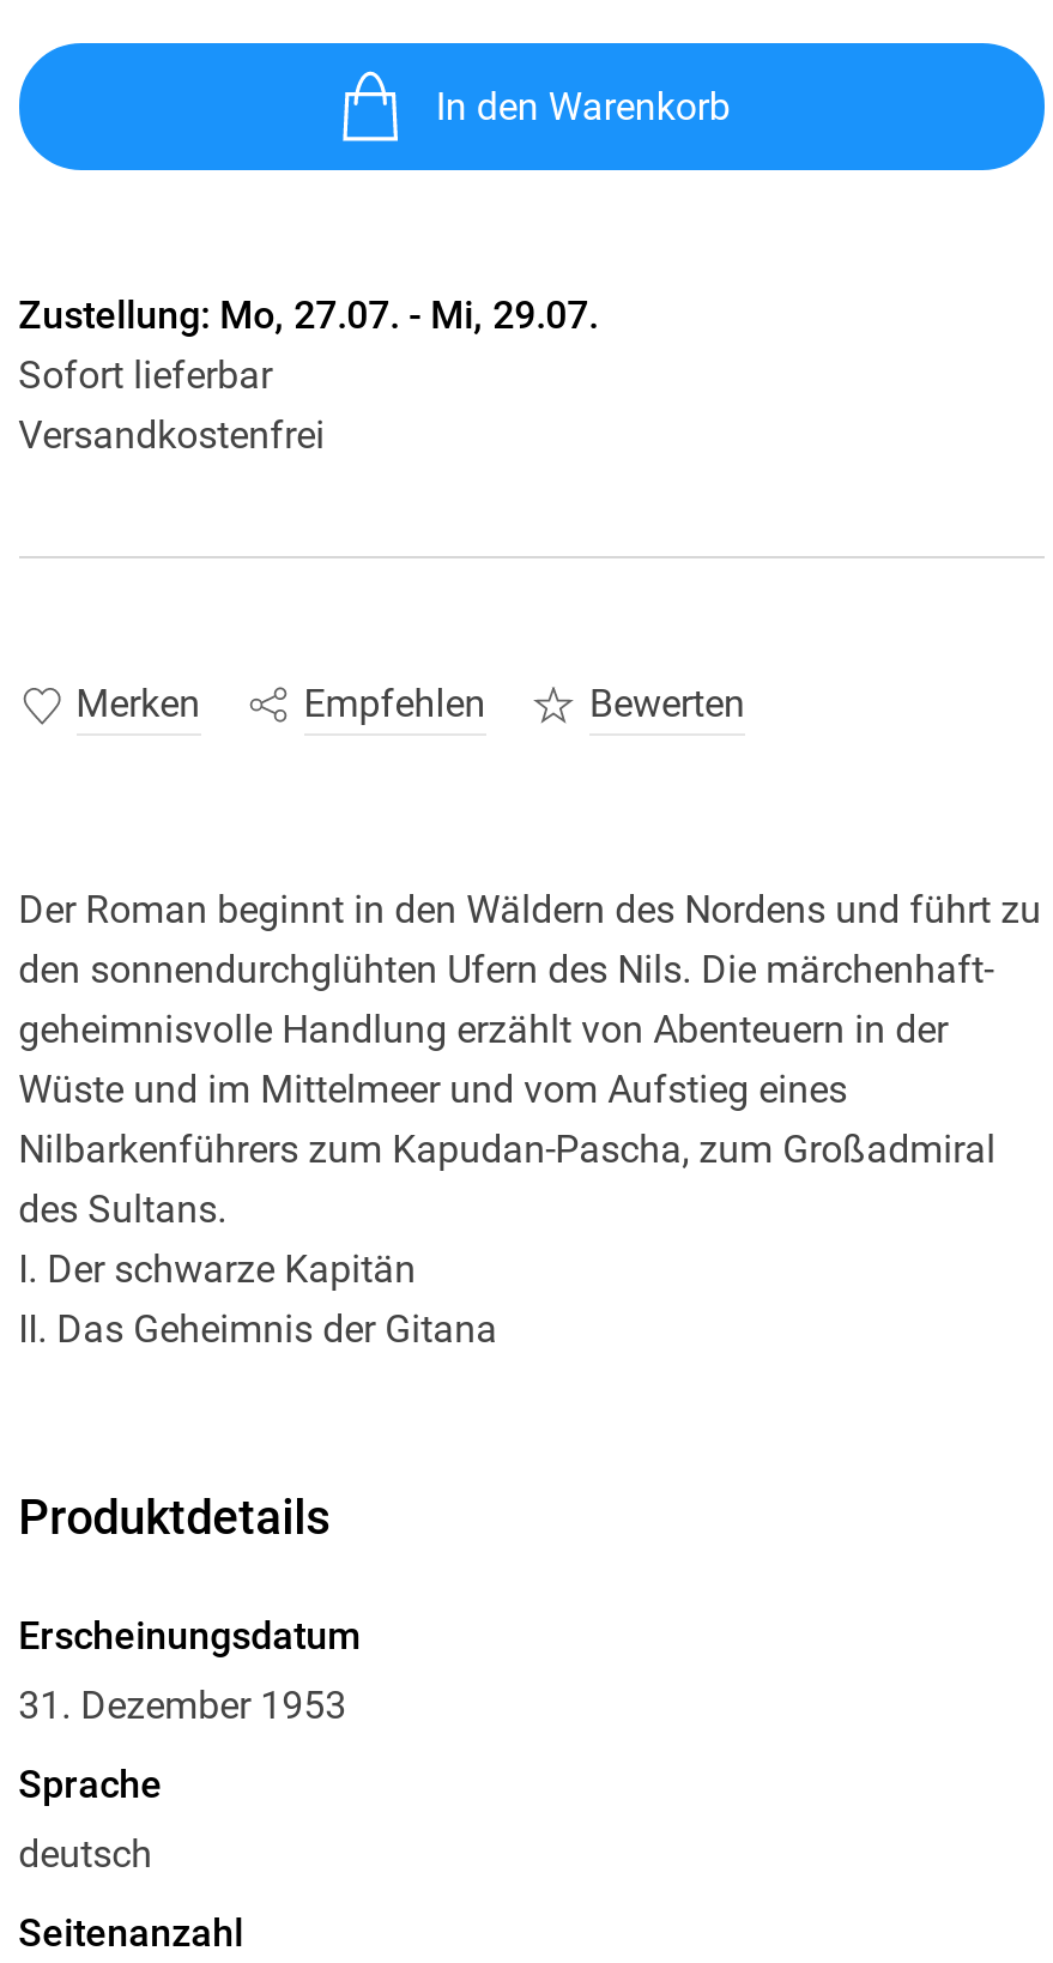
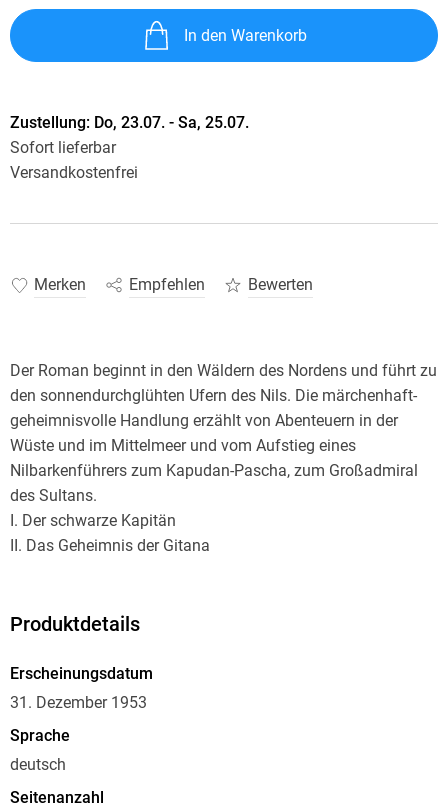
[18,292,598,337] Zustellung: Mo, 27.07. - Mi, 29.07. -> [10,113,249,132] Zustellung: Do, 23.07. - Sa, 25.07.

